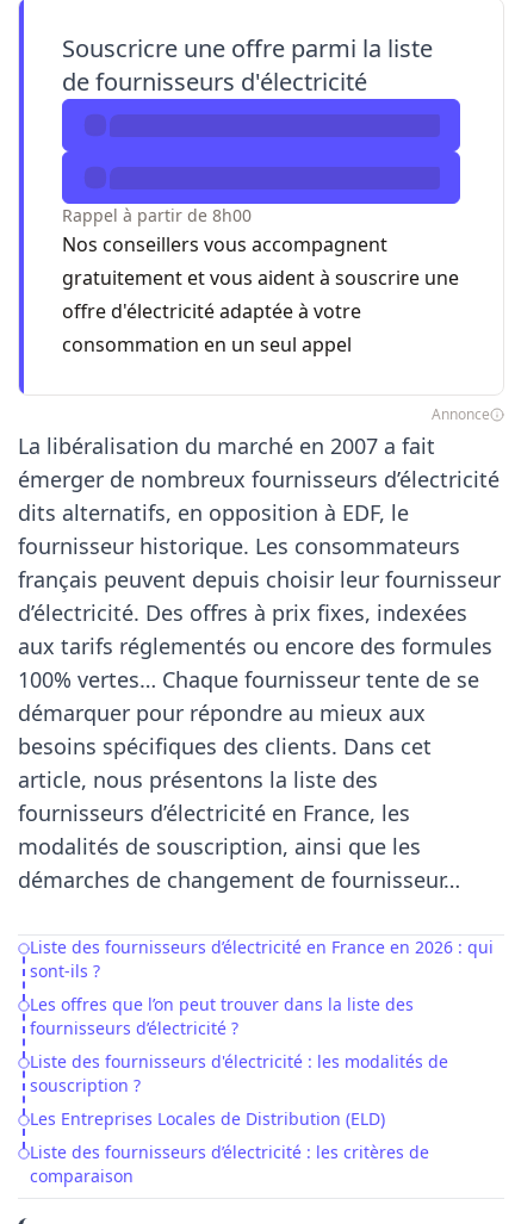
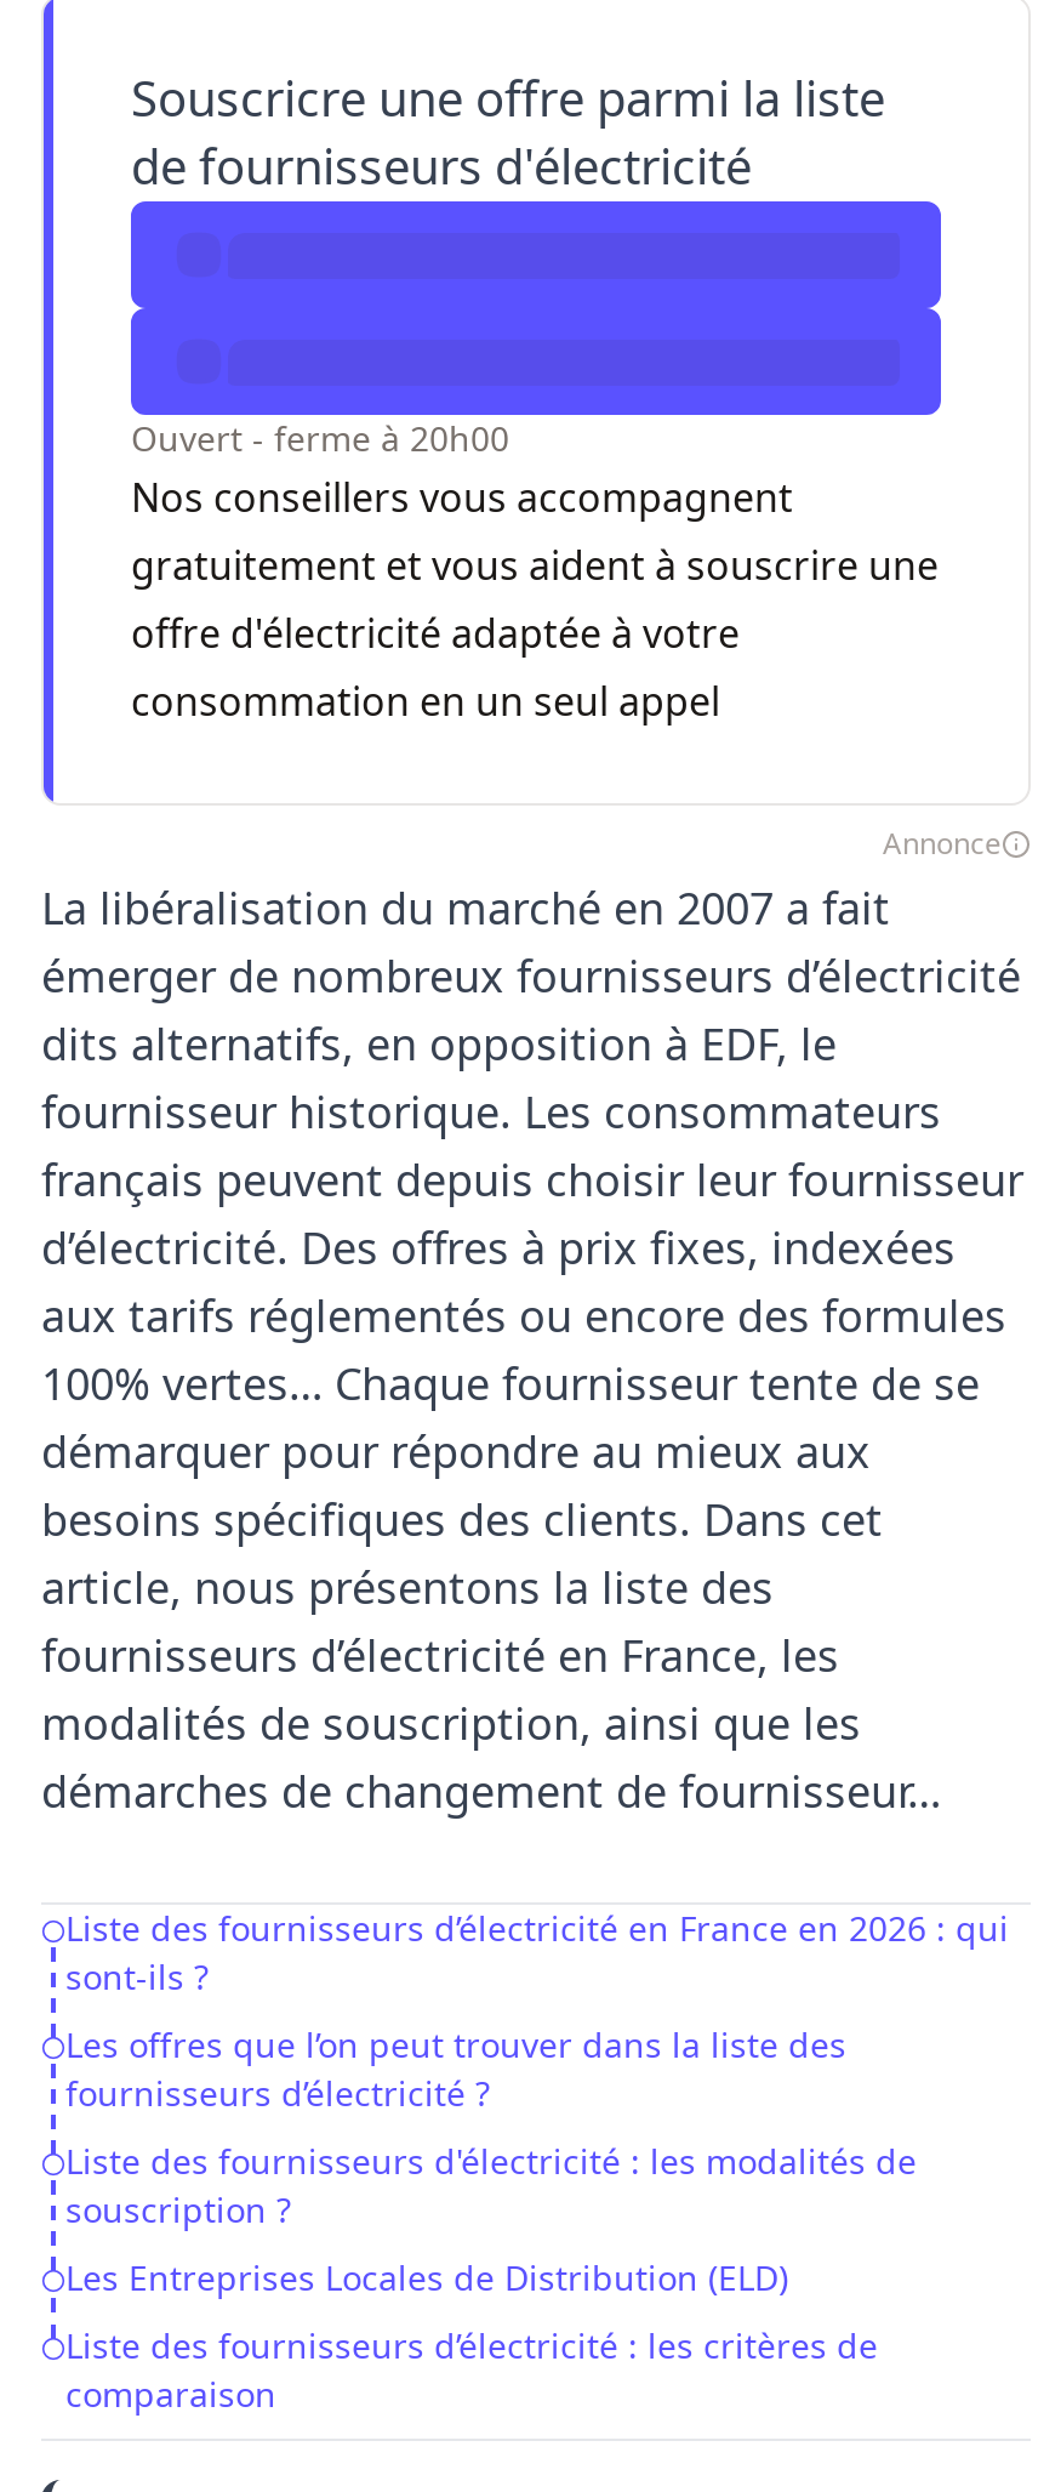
[62,204,252,226] Rappel à partir de 8h00 -> [131,415,509,461] Ouvert - ferme à 20h00

